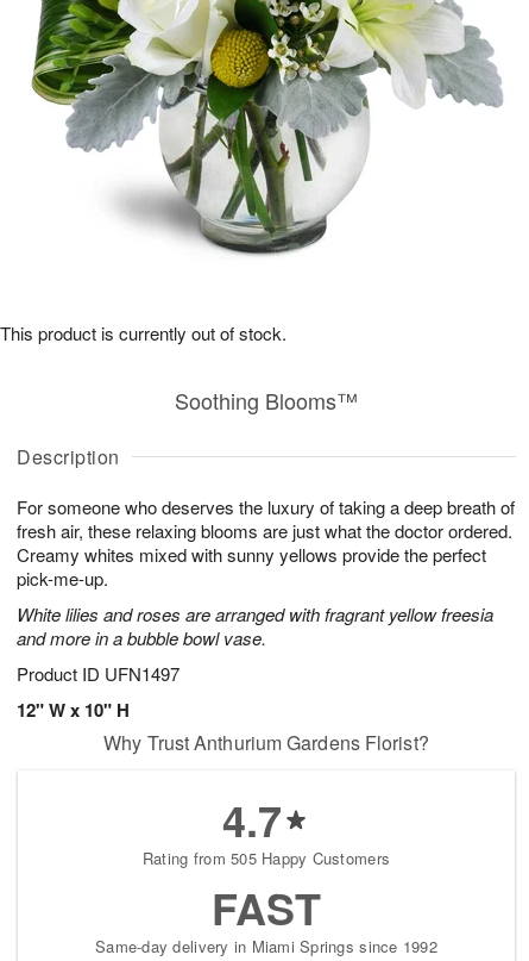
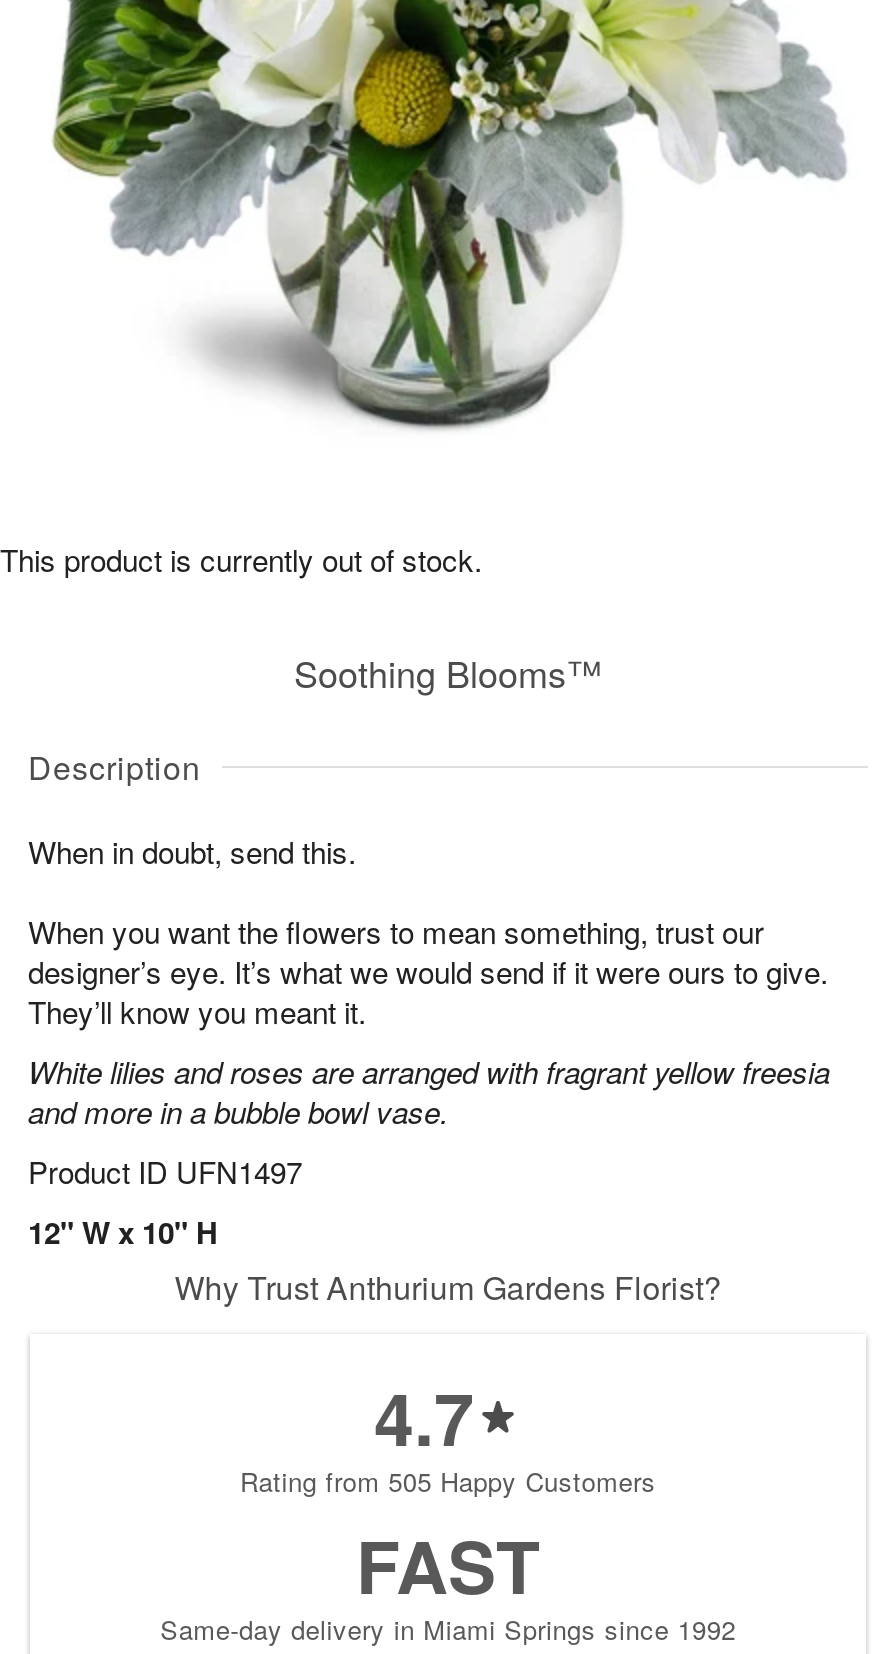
[17,494,515,591] For someone who deserves the luxury of taking a deep breath of | fresh air, these relaxing blooms are just what the doctor ordered. | Creamy whites mixed with sunny yellows provide the perfect | pick-me-up. -> [28,830,828,1032] When in doubt, send this. | When you want the flowers to mean something, trust our | designer’s eye. It’s what we would send if it were ours to give. | They’ll know you meant it.

